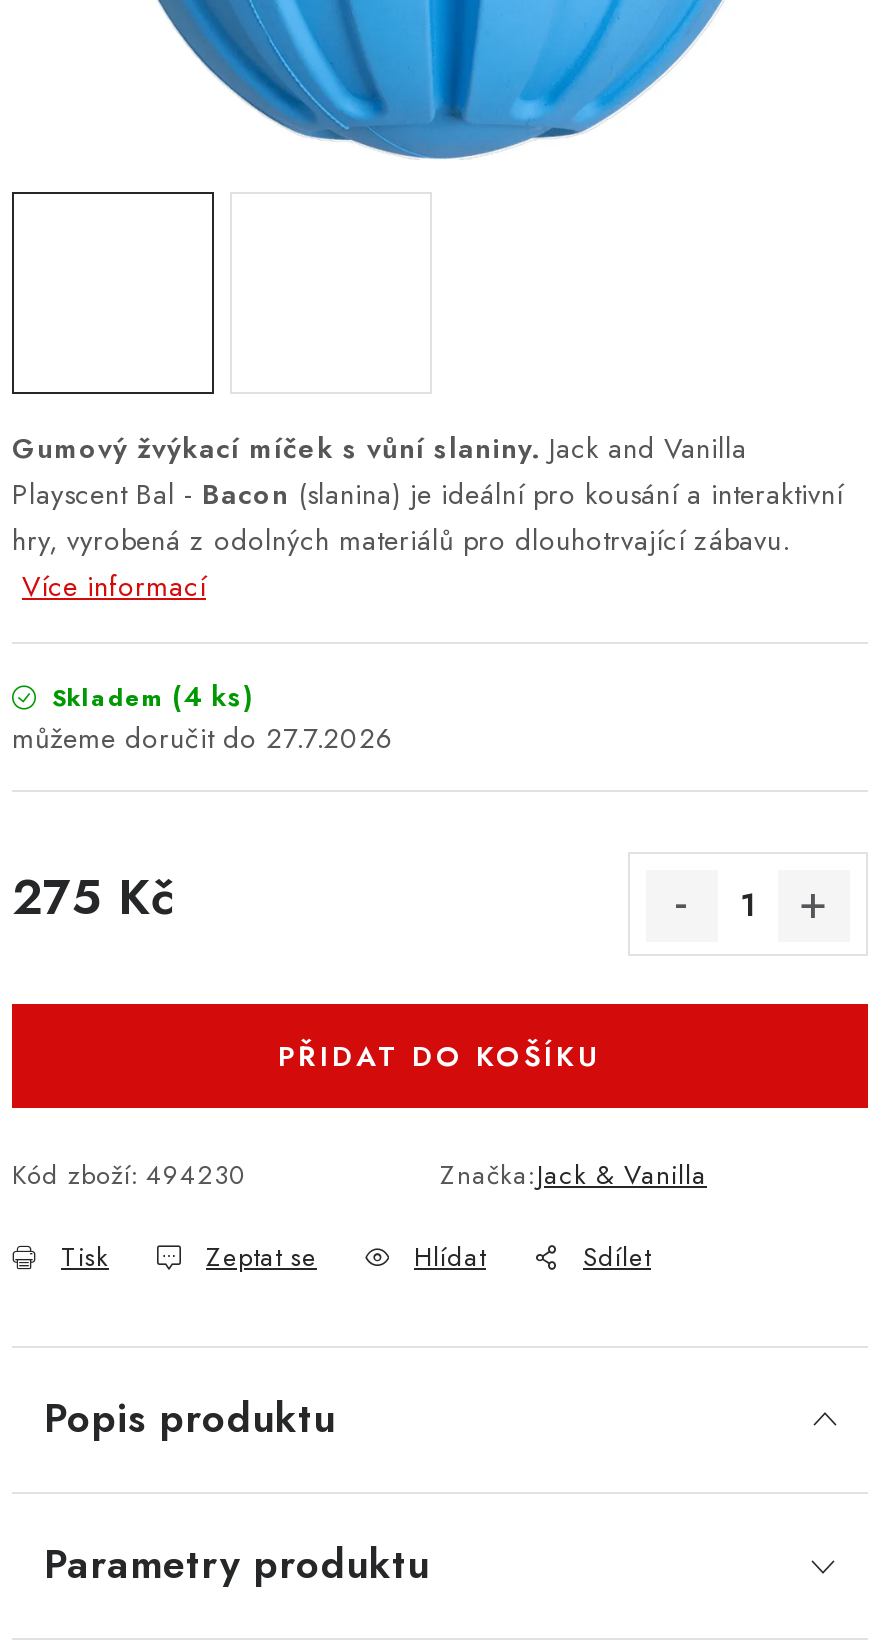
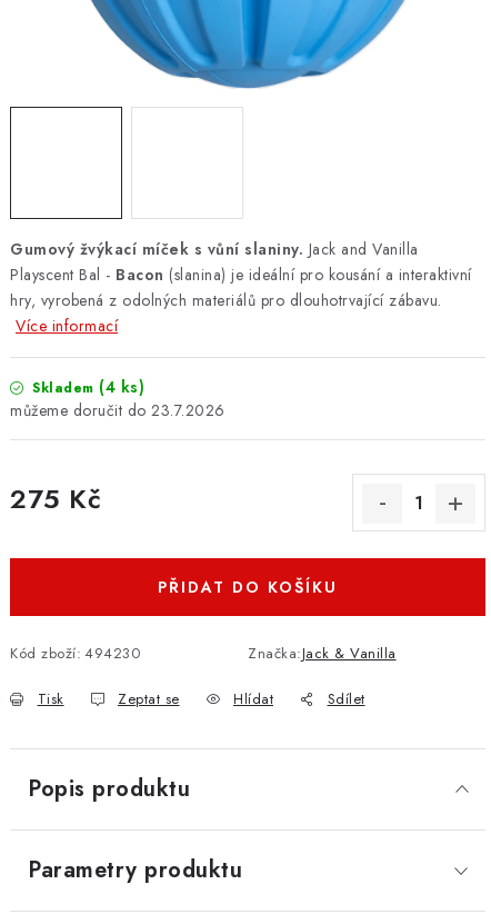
[266,718,395,758] 27.7.2026 -> [151,399,225,421] 23.7.2026

